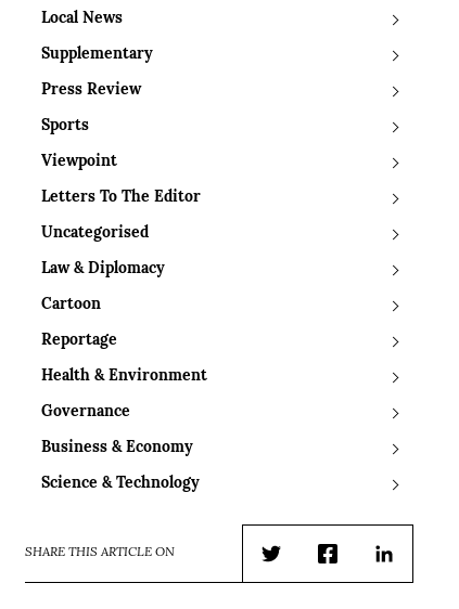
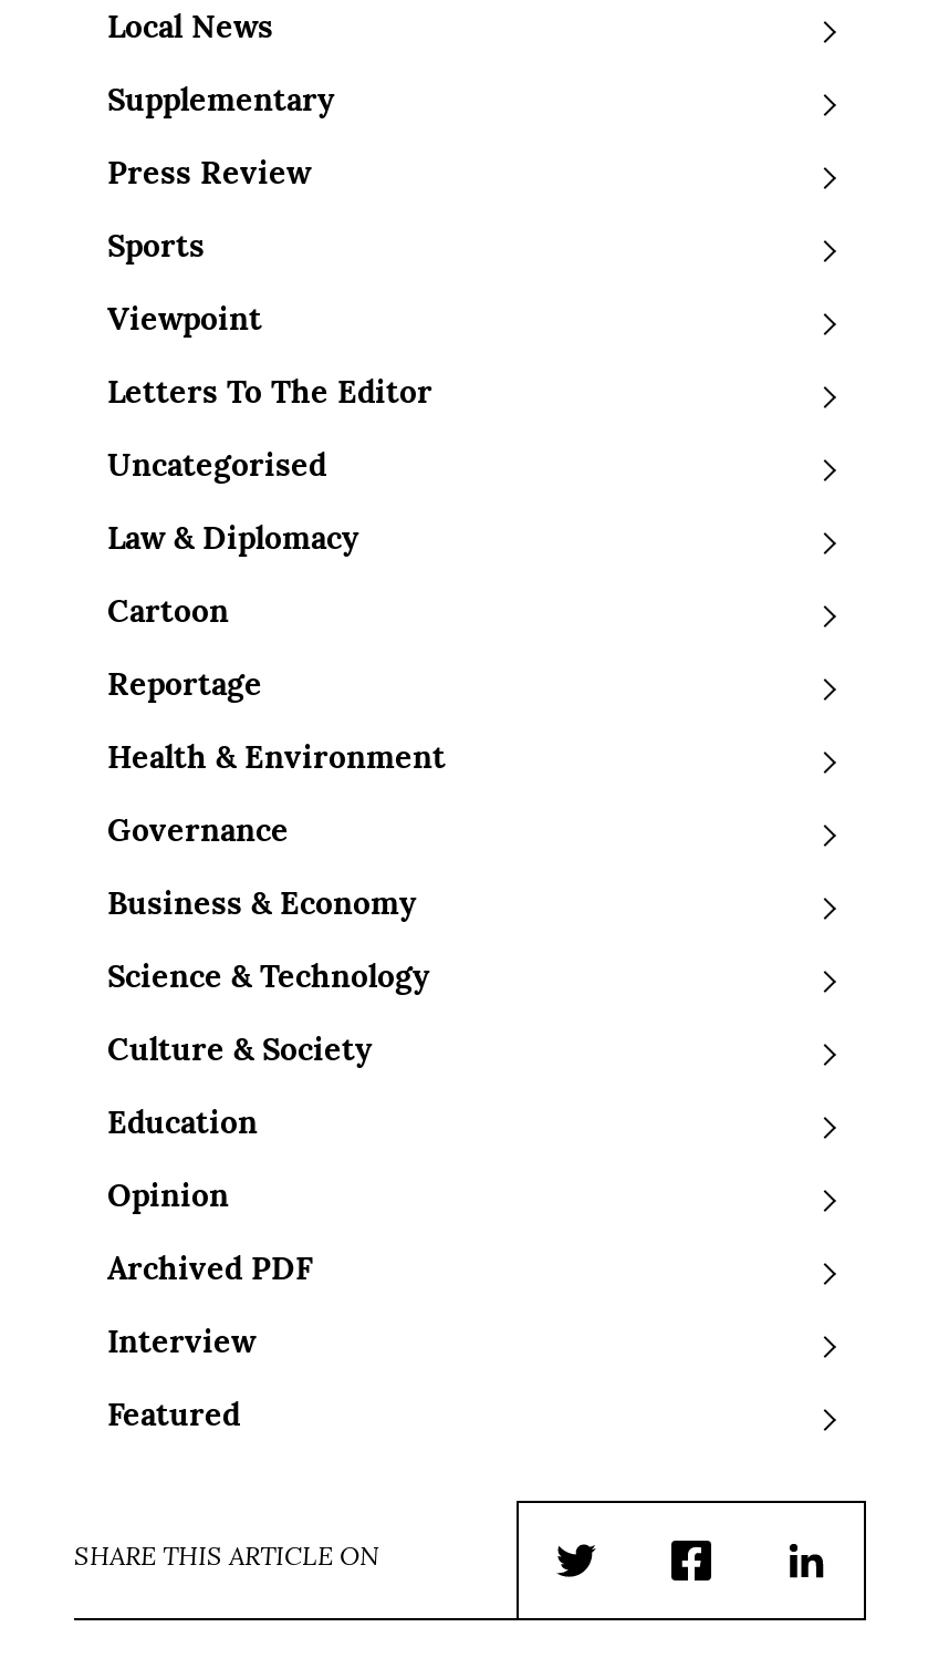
none -> [107,1037,373,1435] Culture & Society | Education | Opinion | Archived PDF | Interview | Featured

